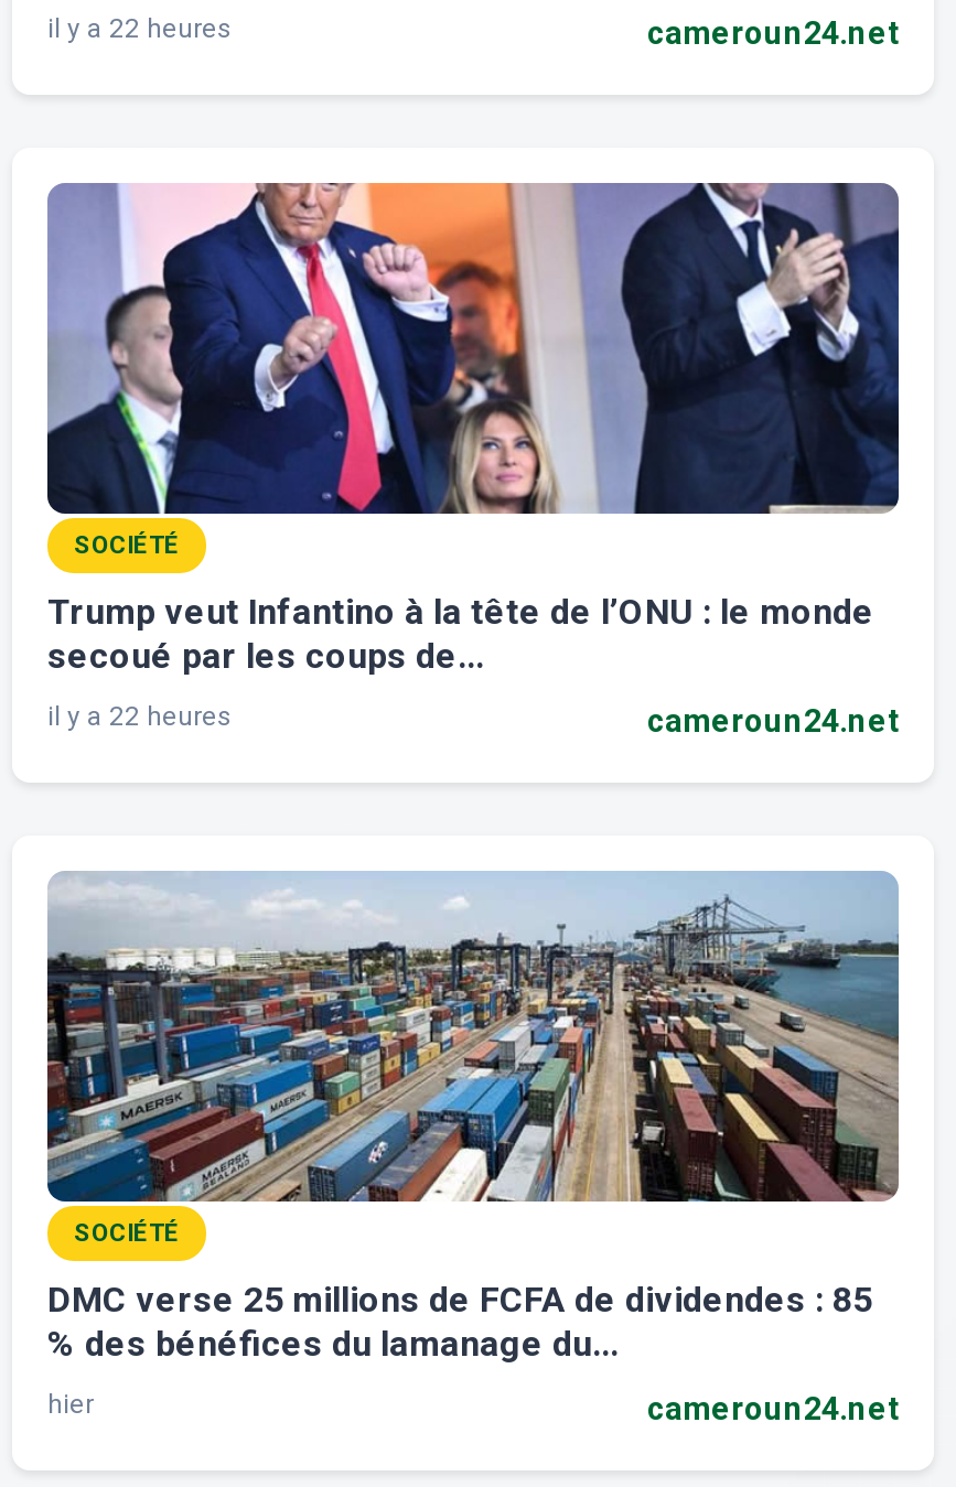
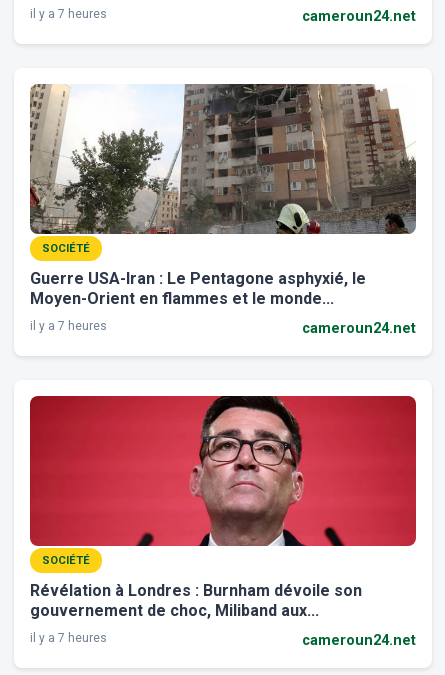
[47,14,233,45] il y a 22 heures -> [30,7,107,21] il y a 7 heures
[45,181,901,677] [image] | Trump veut Infantino à la tête de l’ONU : le monde | secoué par les coups de... -> [29,83,417,308] [image] | Guerre USA-Iran : Le Pentagone asphyxié, le | Moyen-Orient en flammes et le monde...
[47,702,233,732] il y a 22 heures -> [30,319,107,333] il y a 7 heures
[45,871,901,1365] [image] | DMC verse 25 millions de FCFA de dividendes : 85 | % des bénéfices du lamanage du... -> [29,395,417,620] [image] | Révélation à Londres : Burnham dévoile son | gouvernement de choc, Miliband aux...
[47,1389,94,1420] hier -> [30,631,107,645] il y a 7 heures

